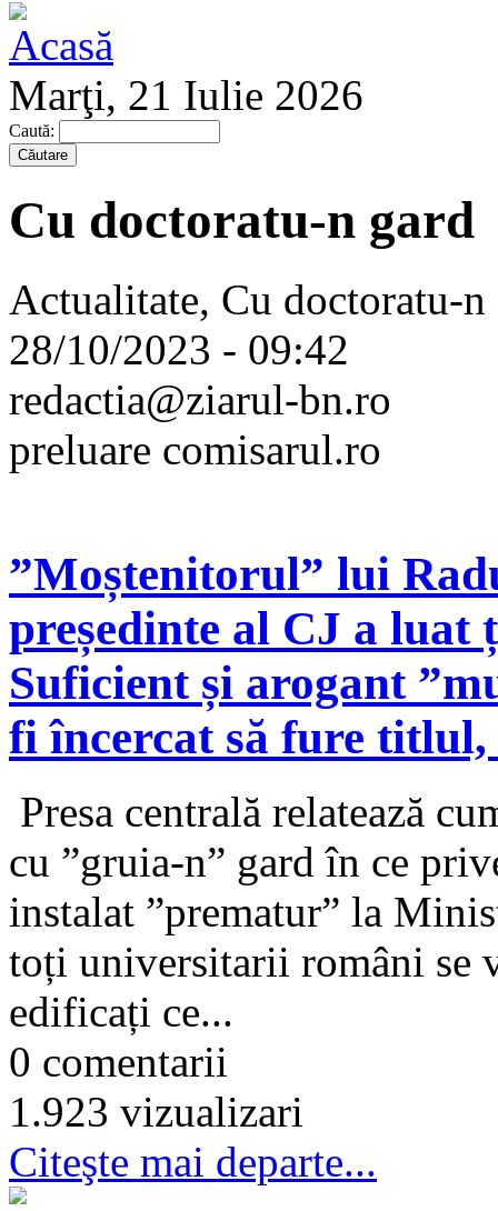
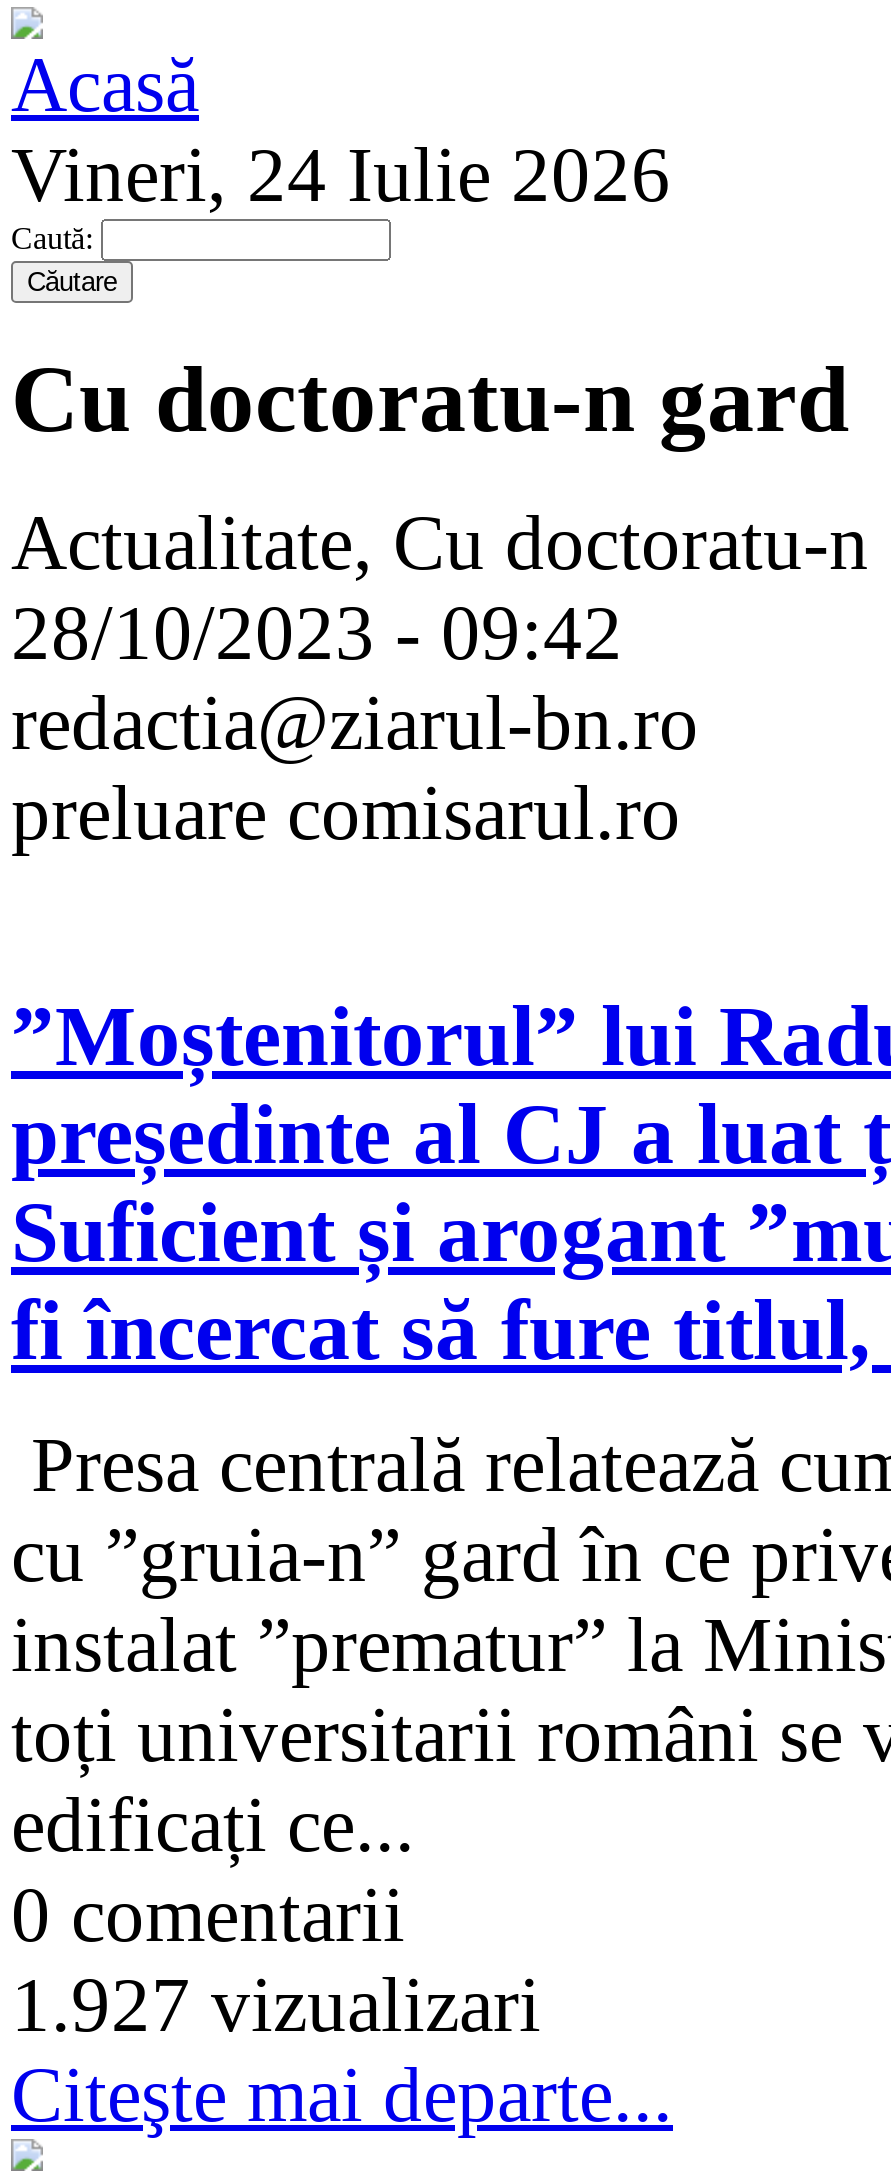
[9,71,363,119] Marţi, 21 Iulie 2026 -> [11,131,671,217] Vineri, 24 Iulie 2026
[9,1087,303,1135] 1.923 vizualizari -> [11,1960,541,2046] 1.927 vizualizari

